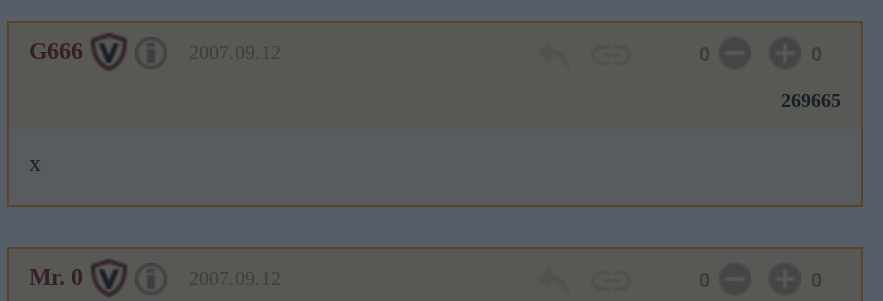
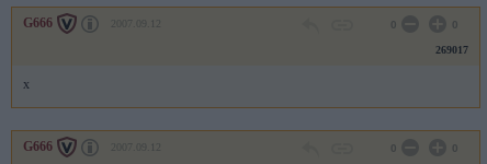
[781,89,841,111] 269665 -> [435,44,468,56] 269017
[29,263,83,291] Mr. 0 -> [23,139,53,154] G666

